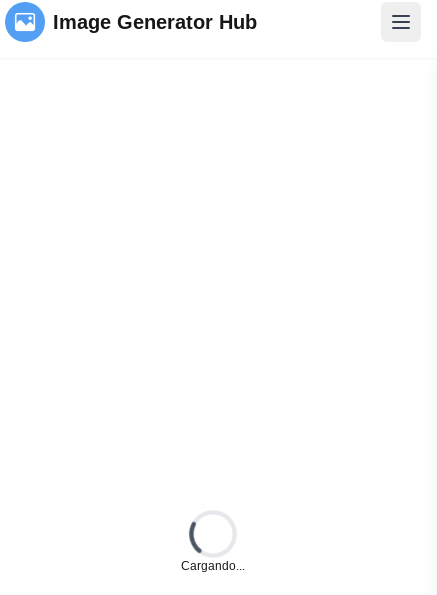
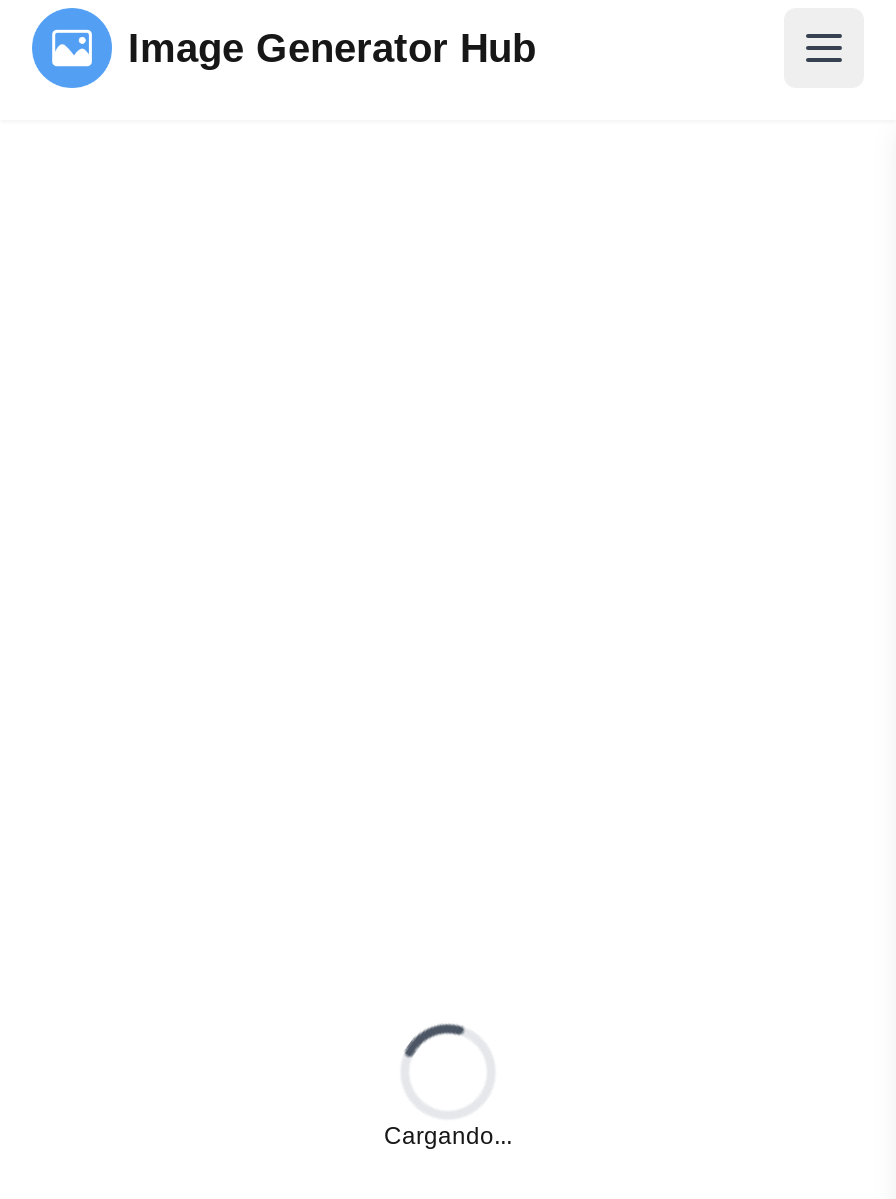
[188,510,221,554] [image] -> [400,1022,466,1110] [image]

